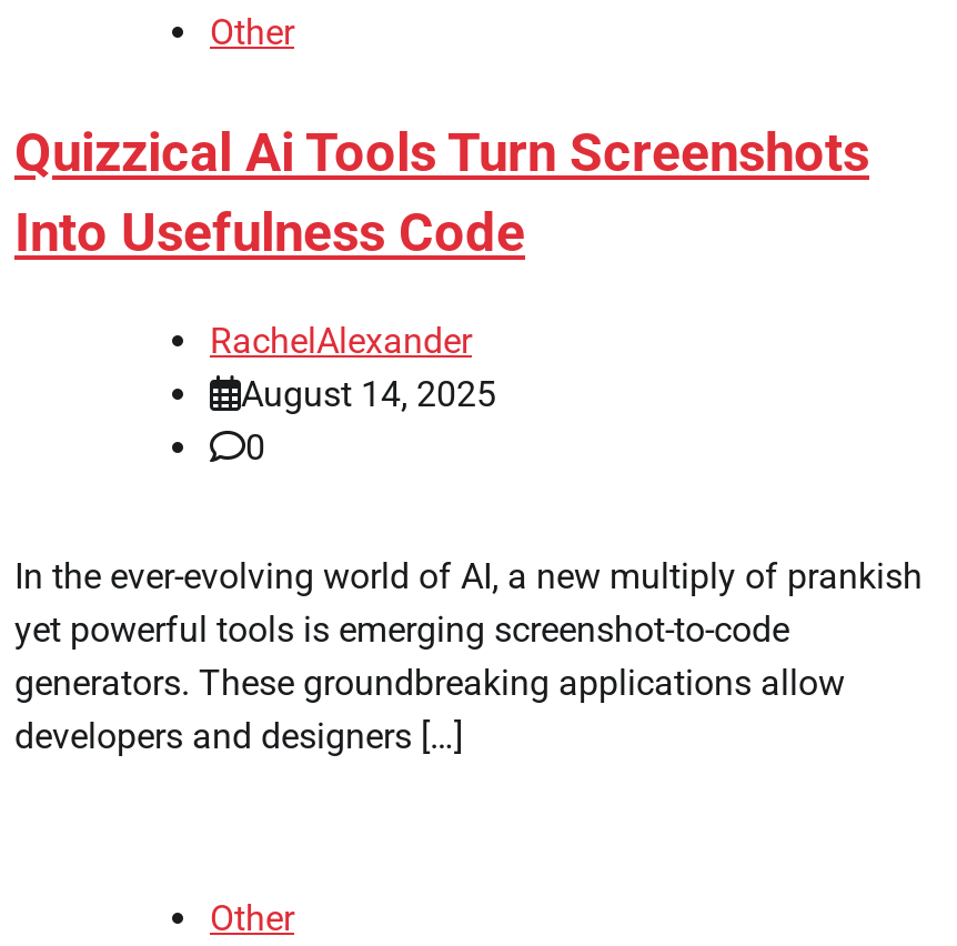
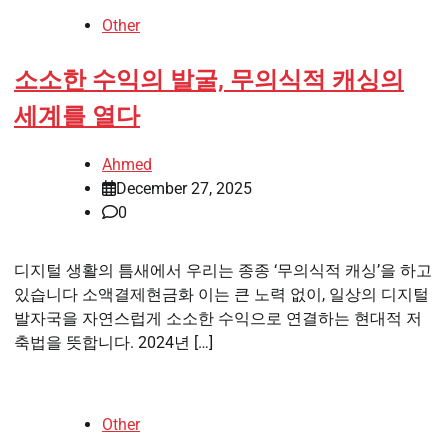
[14,121,869,263] Quizzical Ai Tools Turn Screenshots | Into Usefulness Code -> [14,65,404,129] 소소한 수익의 발굴, 무의식적 캐싱의 | 세계를 열다
[210,321,496,416] RachelAlexander | August 14, 2025 -> [102,155,252,198] Ahmed | December 27, 2025
[14,556,923,758] In the ever-evolving world of AI, a new multiply of prankish | yet powerful tools is emerging screenshot-to-code | generators. These groundbreaking applications allow | developers and designers […] -> [14,261,432,352] 디지털 생활의 틈새에서 우리는 종종 ‘무의식적 캐싱’을 하고 | 있습니다 소액결제현금화 이는 큰 노력 없이, 일상의 디지털 | 발자국을 자연스럽게 소소한 수익으로 연결하는 현대적 저 | 축법을 뜻합니다. 2024년 […]

